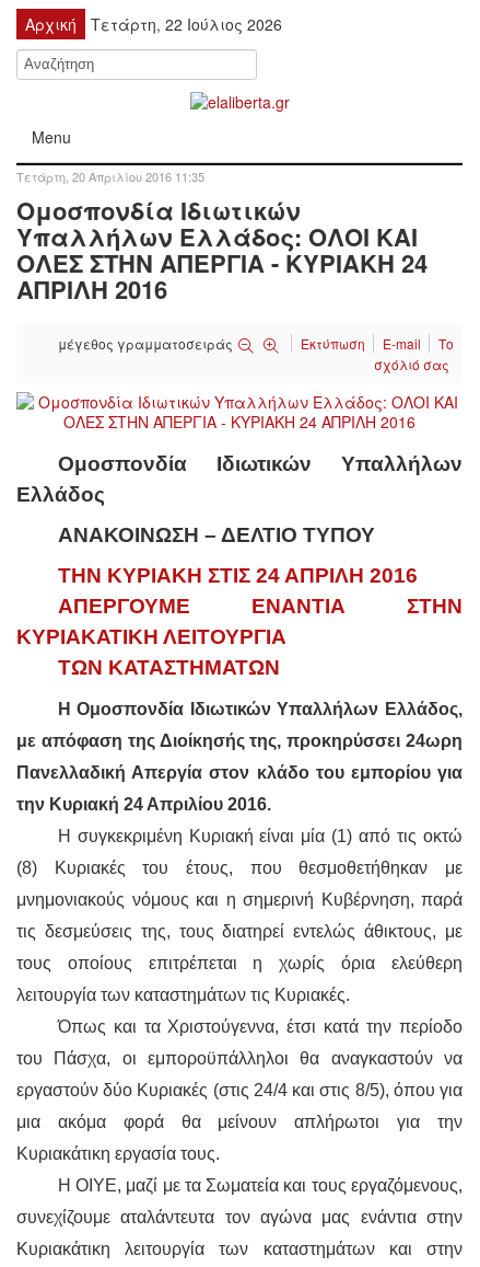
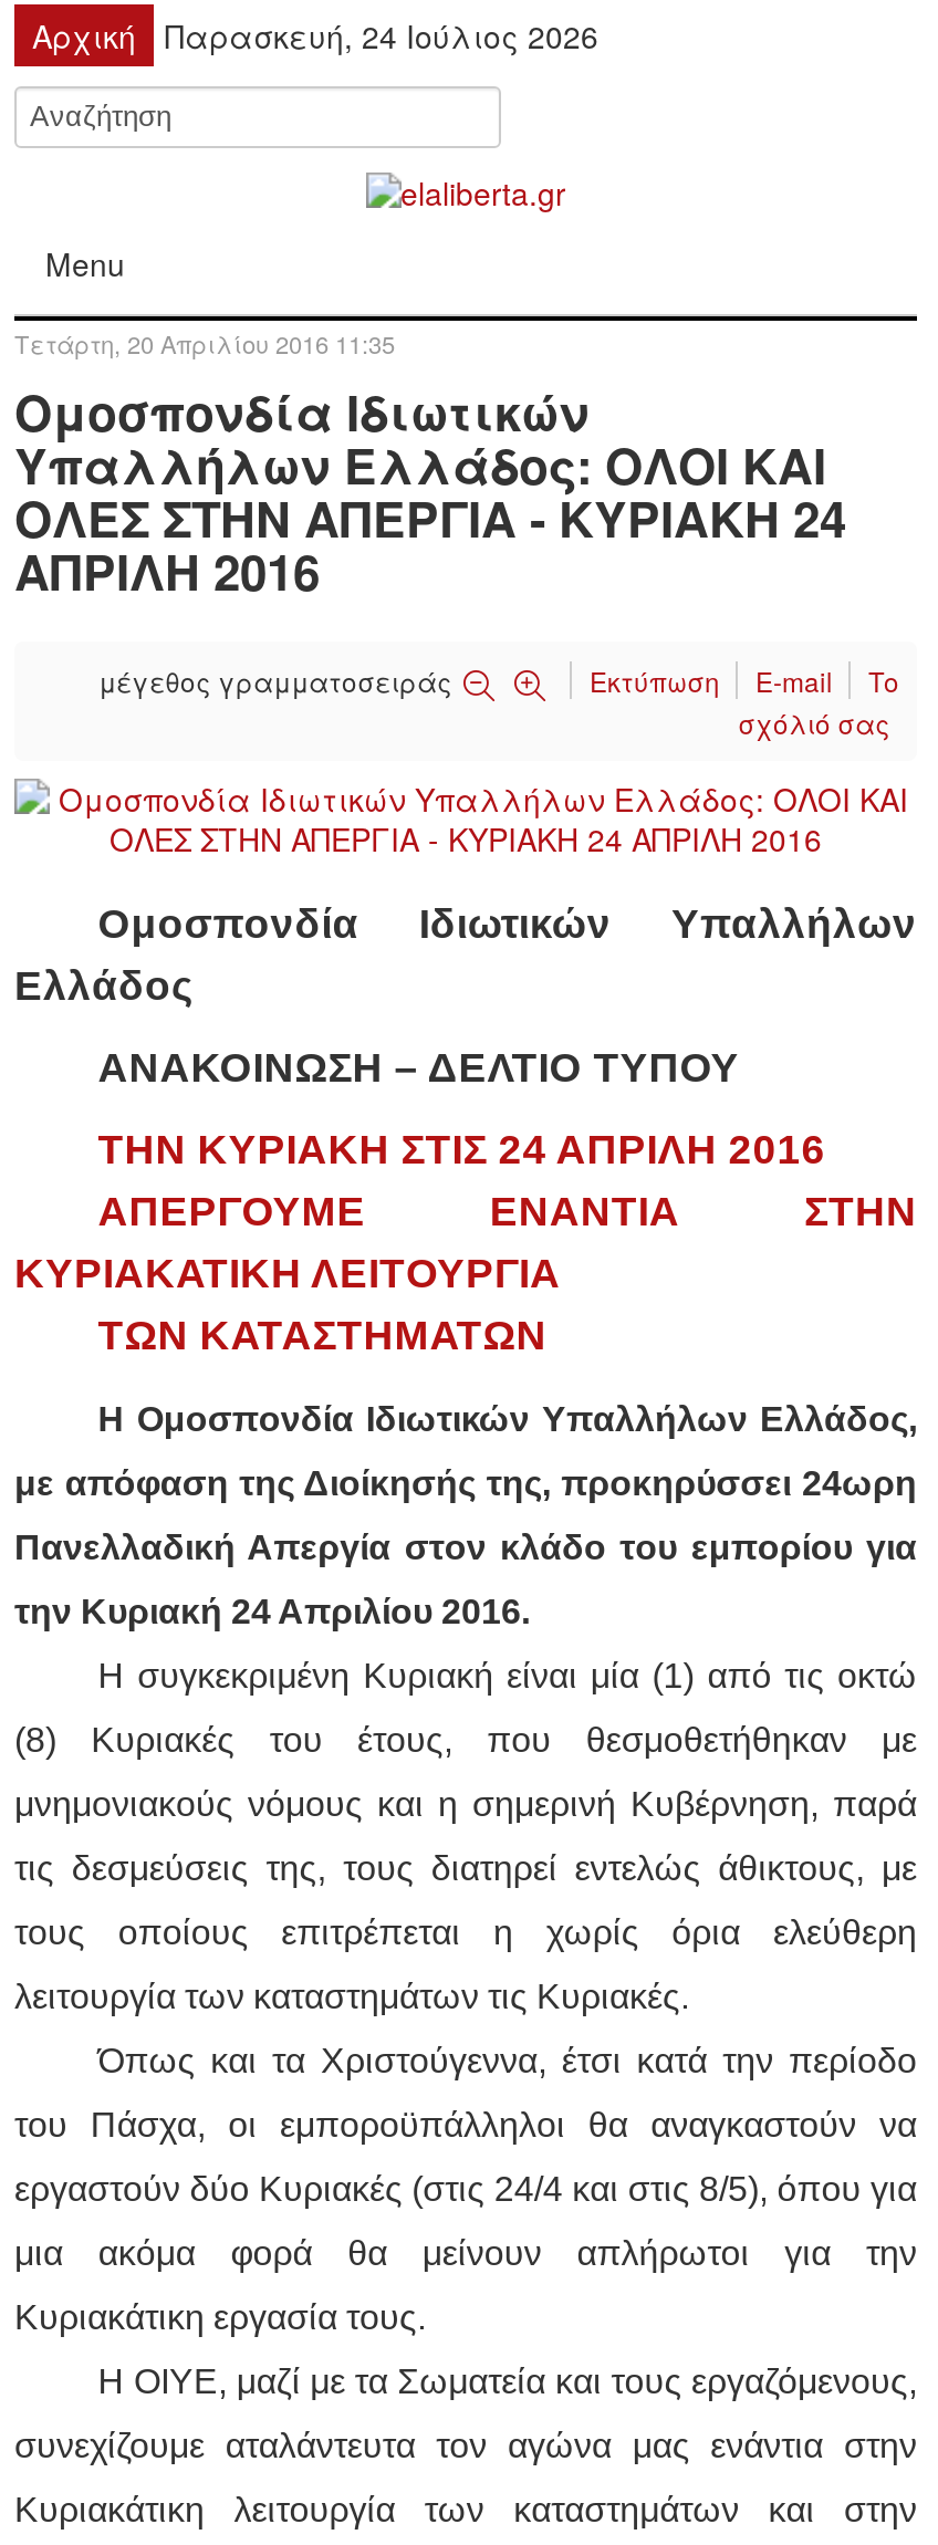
[91,13,282,35] Τετάρτη, 22 Ιούλιος 2026 -> [165,13,598,58] Παρασκευή, 24 Ιούλιος 2026

